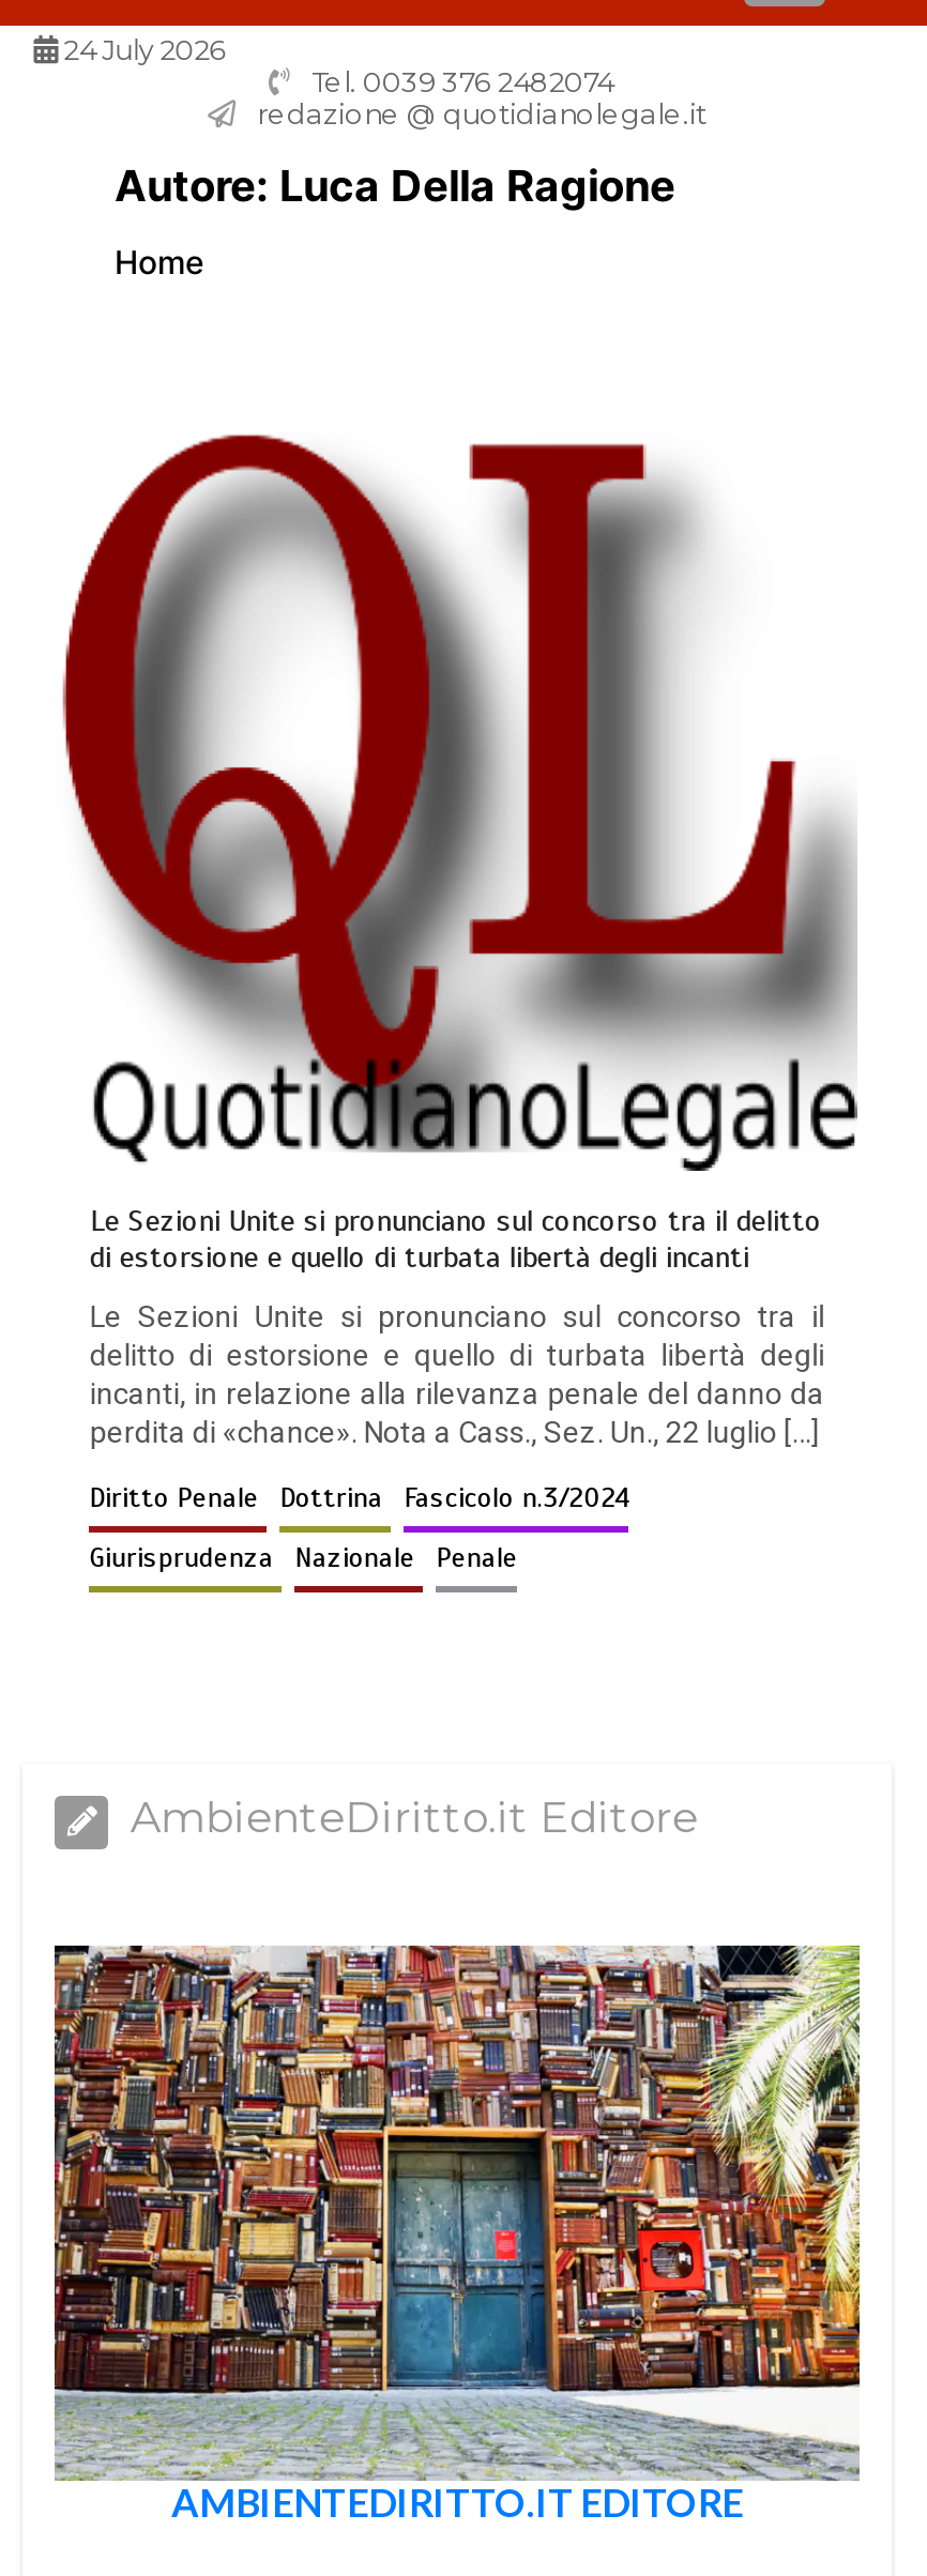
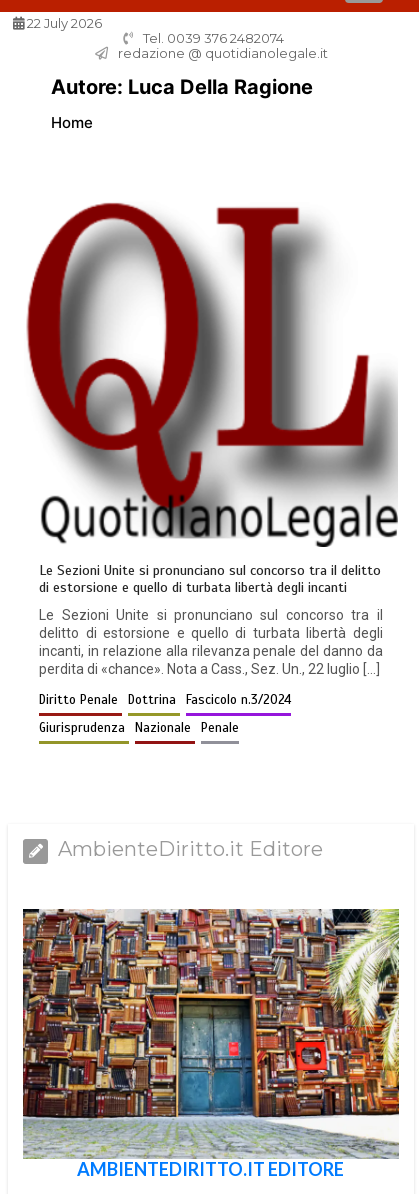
[57,33,226,67] 24 July 2026 -> [24,15,102,31] 22 July 2026

